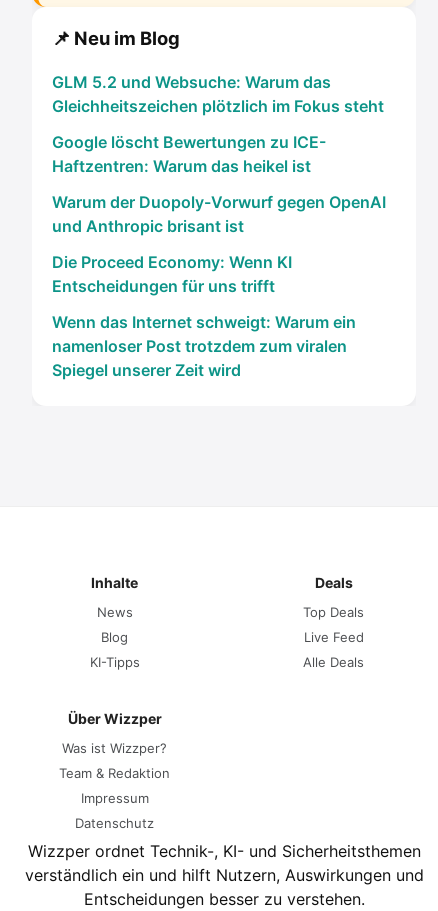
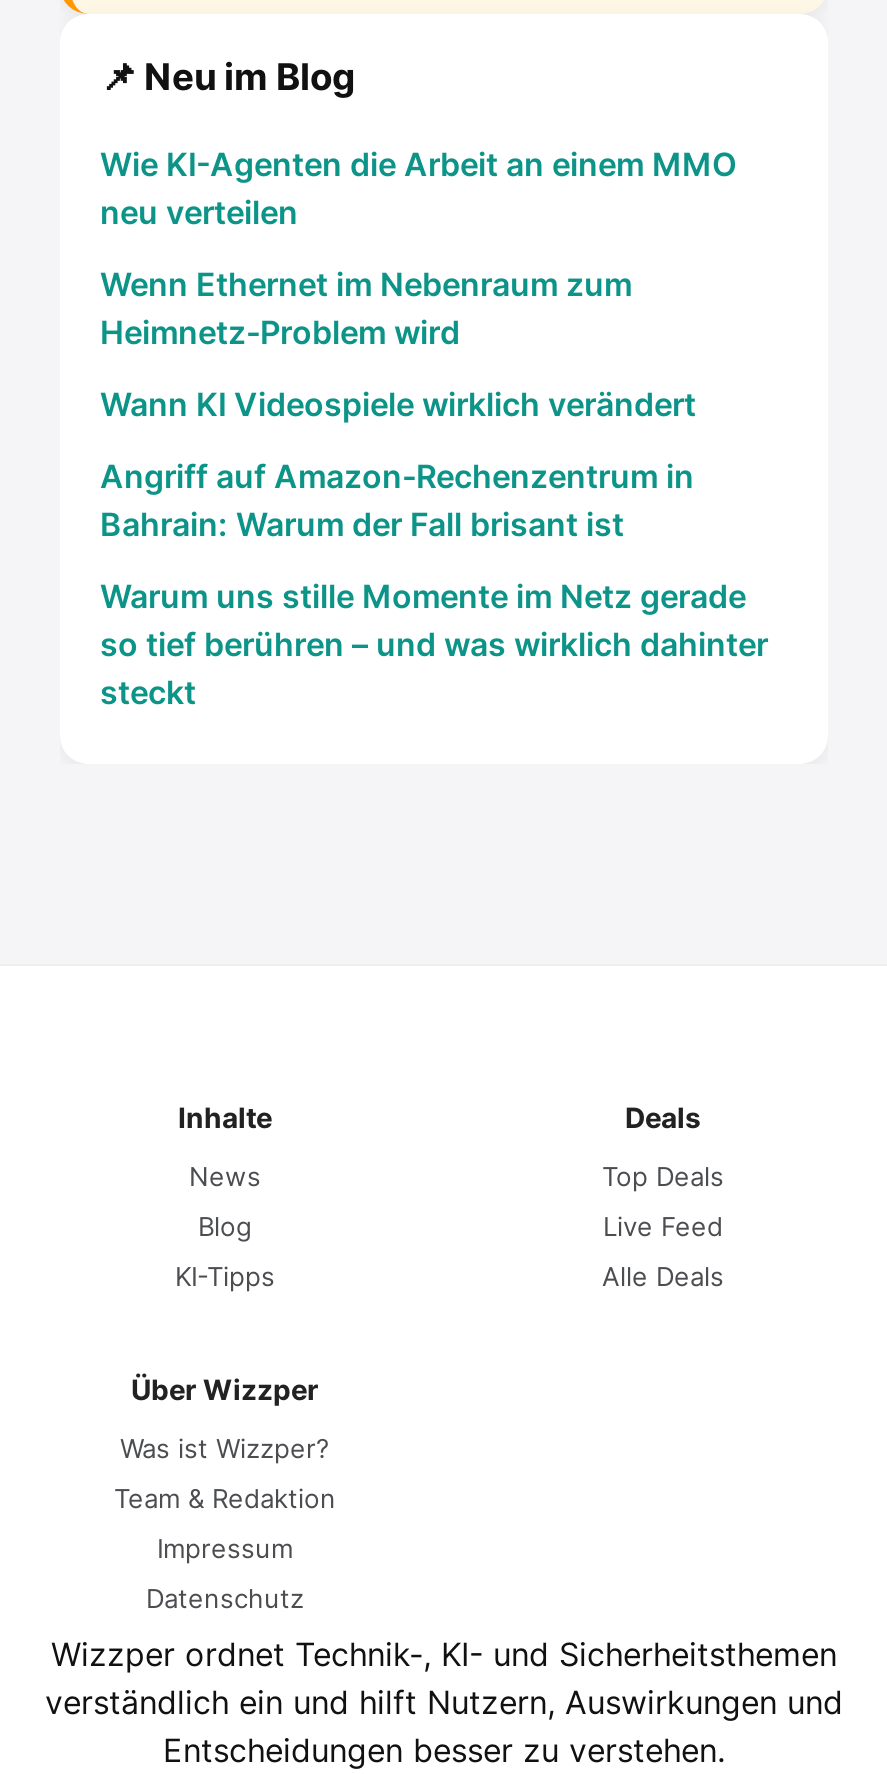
[52,72,384,116] GLM 5.2 und Websuche: Warum das | Gleichheitszeichen plötzlich im Fokus steht -> [100,143,736,231] Wie KI-Agenten die Arbeit an einem MMO | neu verteilen
[52,132,326,176] Google löscht Bewertungen zu ICE- | Haftzentren: Warum das heikel ist -> [100,263,632,351] Wenn Ethernet im Nebenraum zum | Heimnetz-Problem wird
[52,192,386,236] Warum der Duopoly-Vorwurf gegen OpenAI | und Anthropic brisant ist -> [100,383,696,423] Wann KI Videospiele wirklich verändert
[52,252,292,296] Die Proceed Economy: Wenn KI | Entscheidungen für uns trifft -> [100,455,694,543] Angriff auf Amazon-Rechenzentrum in | Bahrain: Warum der Fall brisant ist
[52,312,356,380] Wenn das Internet schweigt: Warum ein | namenloser Post trotzdem zum viralen | Spiegel unserer Zeit wird -> [100,575,768,711] Warum uns stille Momente im Netz gerade | so tief berühren – und was wirklich dahinter | steckt

